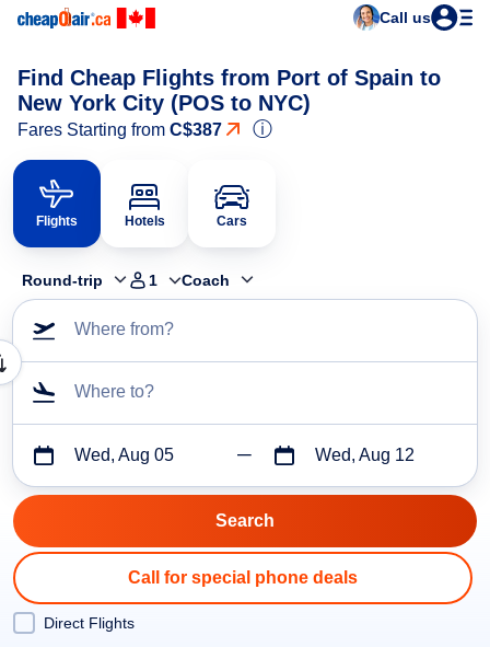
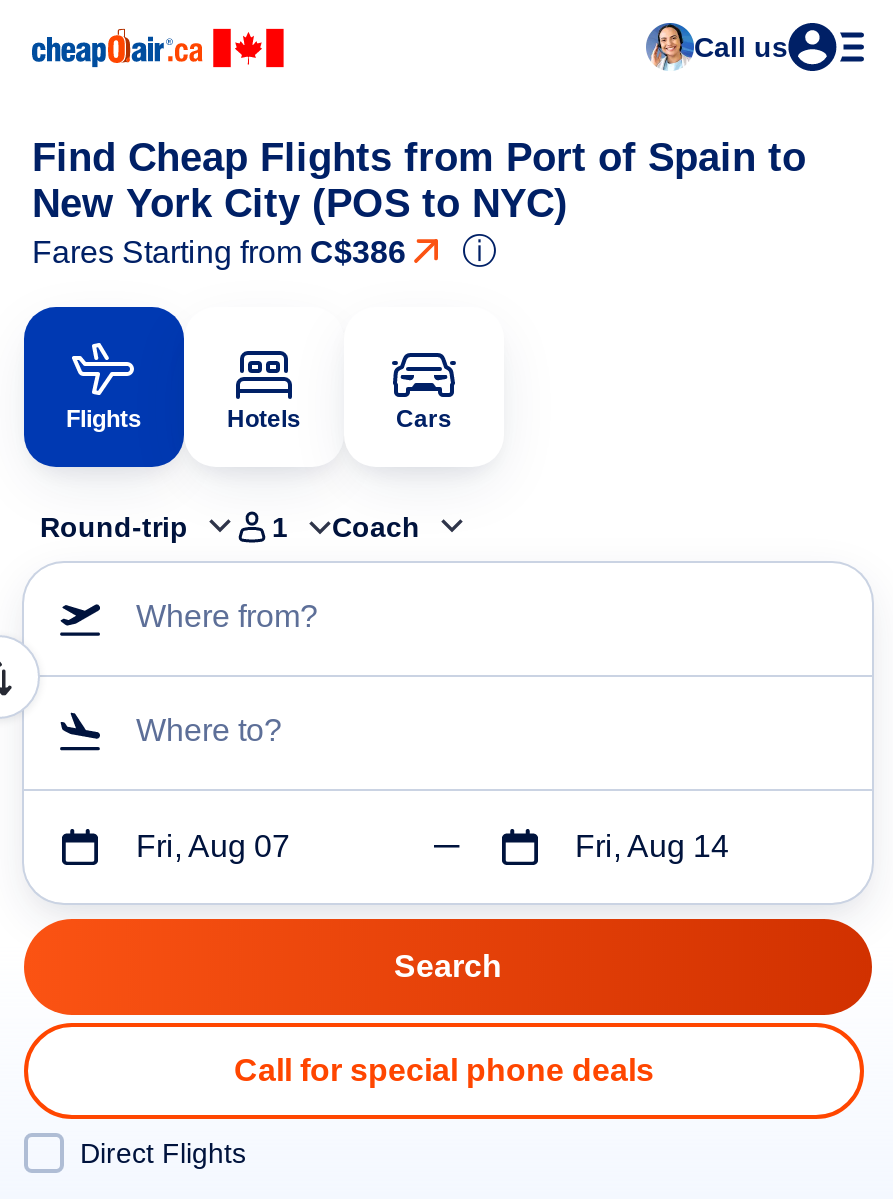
[17,120,222,139] Fares Starting from C$387 -> [32,235,406,269] Fares Starting from C$386
[74,446,174,465] Wed, Aug 05 -> [136,830,290,864] Fri, Aug 07
[314,446,414,465] Wed, Aug 12 -> [575,830,729,864] Fri, Aug 14

